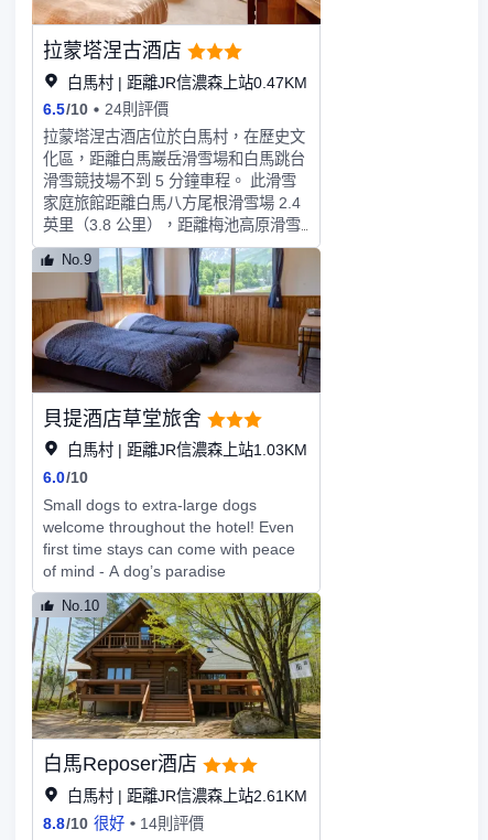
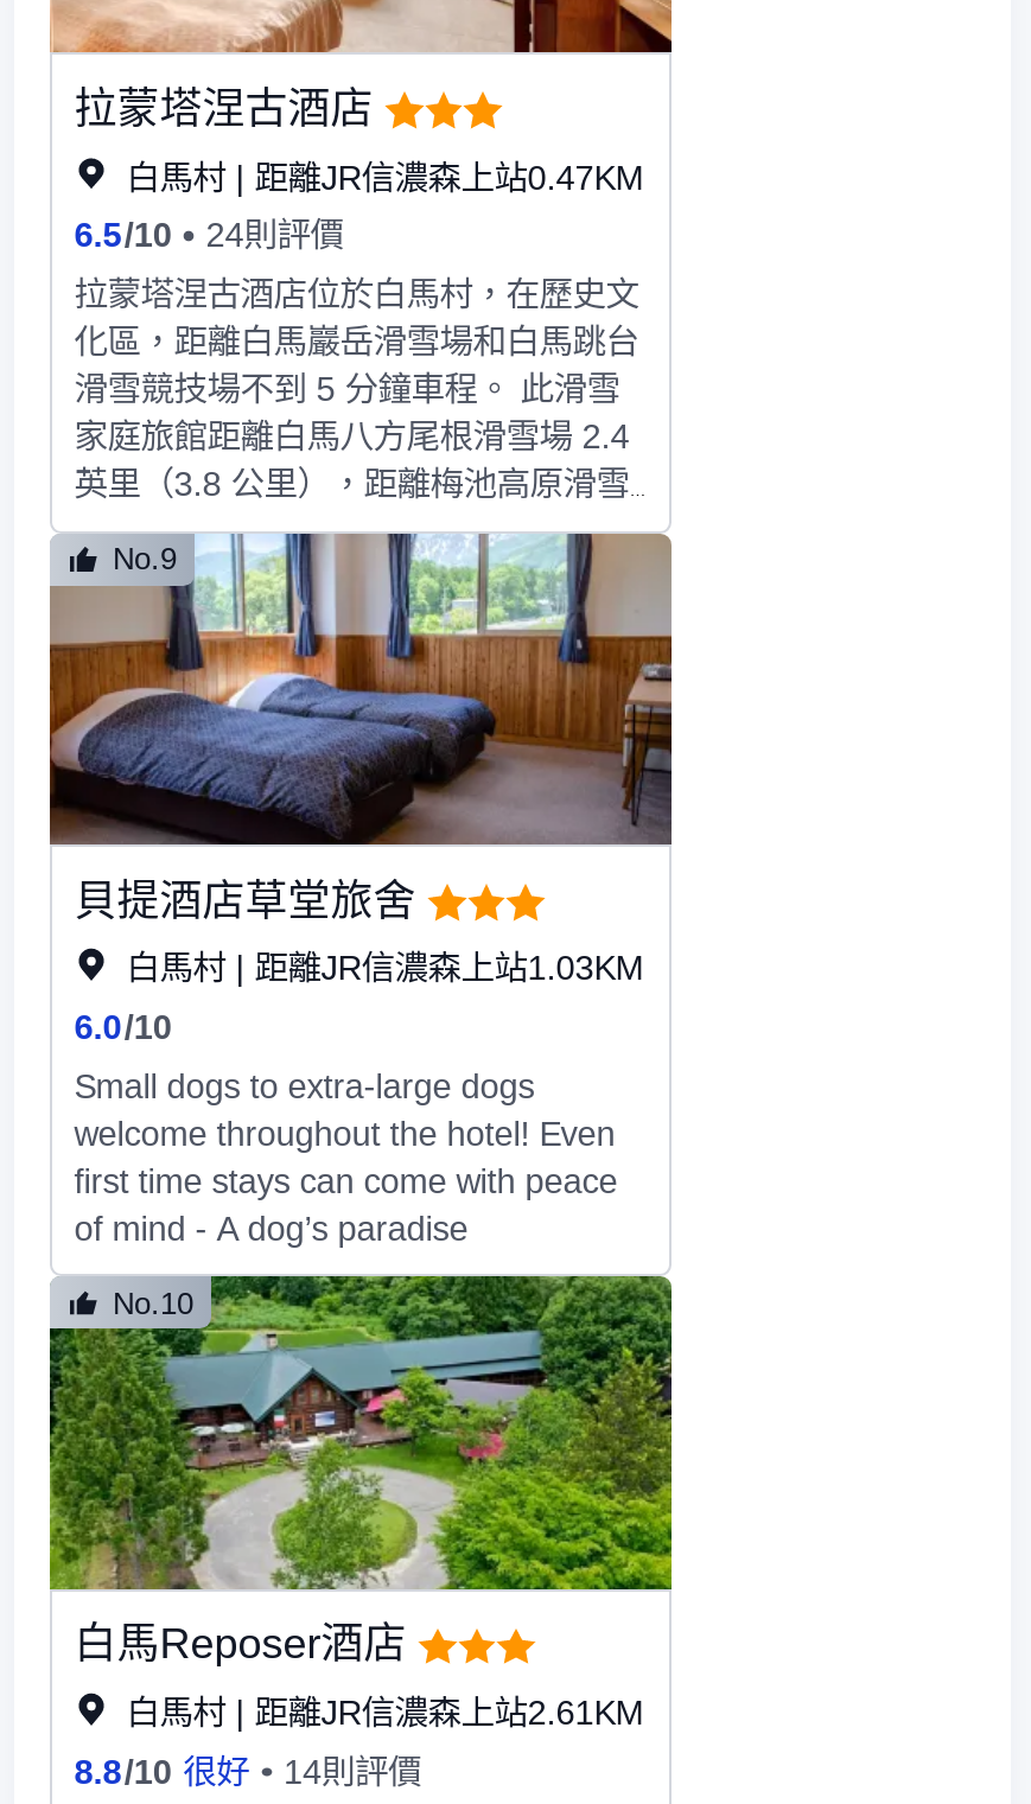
[31,592,322,740] [image] -> [47,1274,674,1592] [image]

